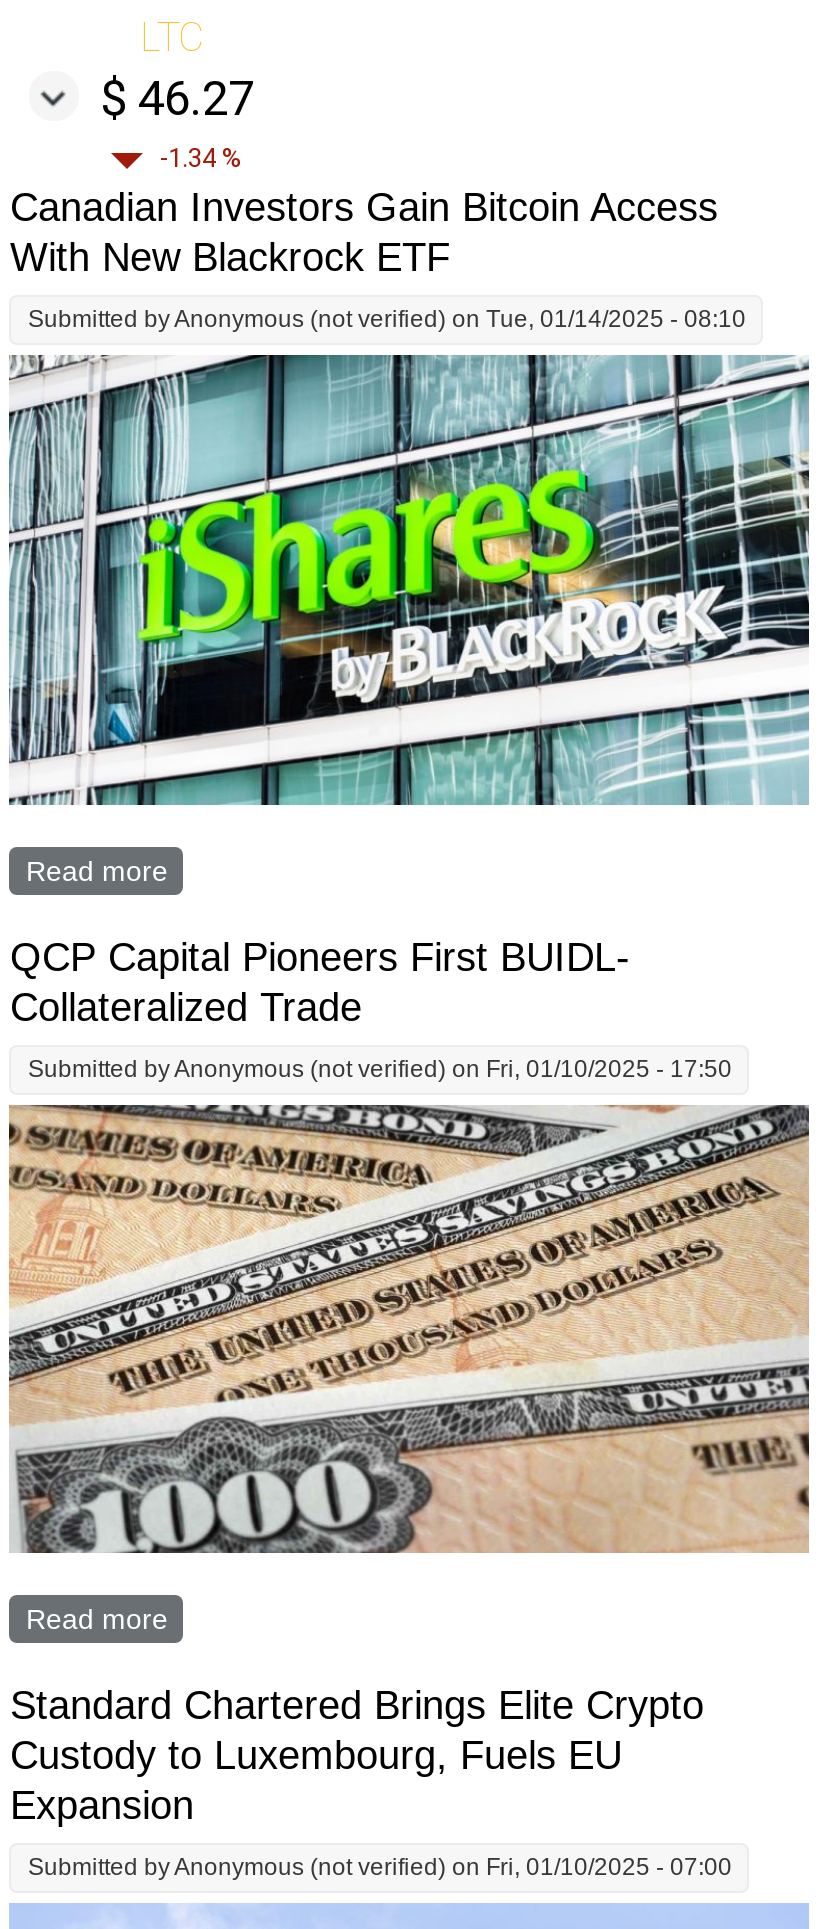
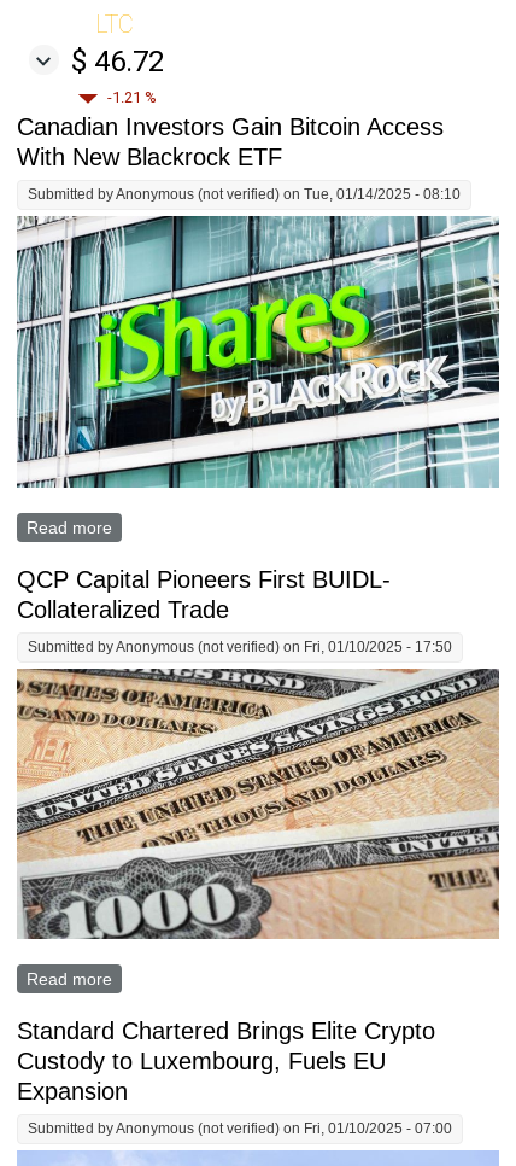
[100,72,254,128] $ 46.27 -> [72,45,165,79] $ 46.72
[160,144,242,174] -1.34 % -> [108,89,157,107] -1.21 %

